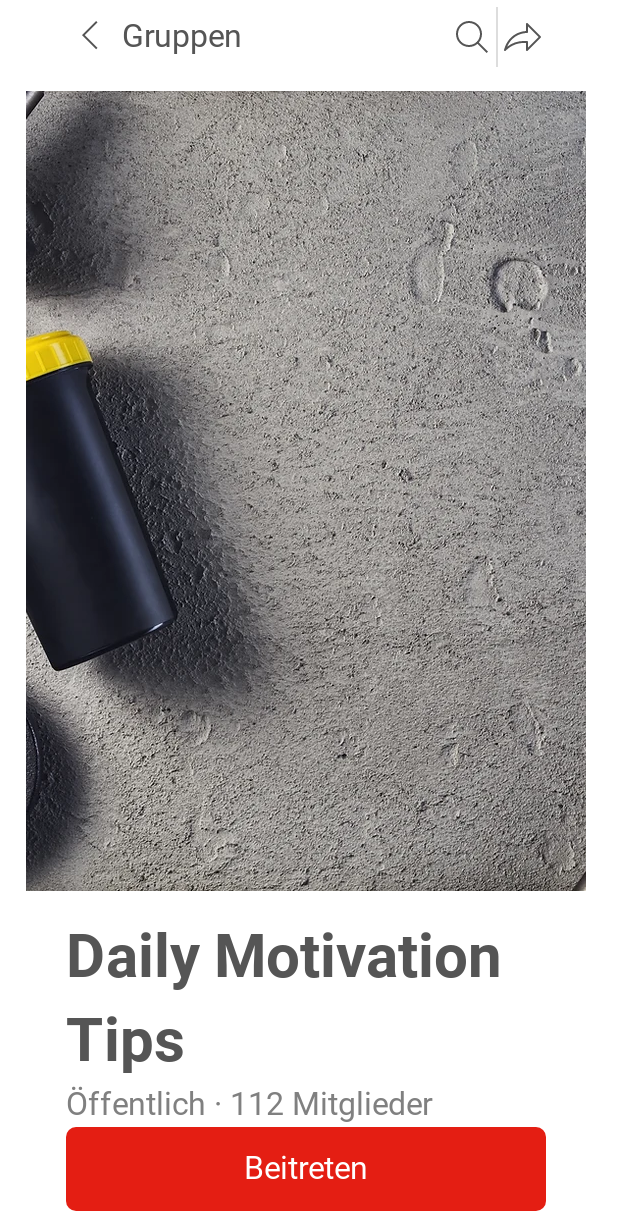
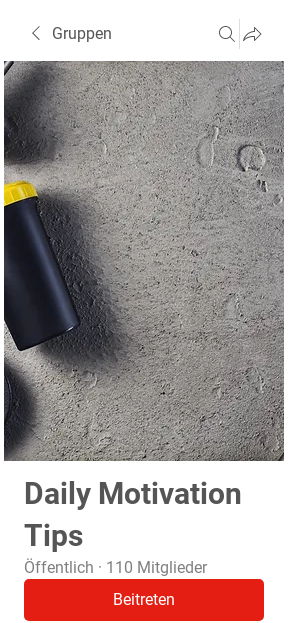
[66,1085,432,1123] Öffentlich · 112 Mitglieder -> [24,558,207,577] Öffentlich · 110 Mitglieder

